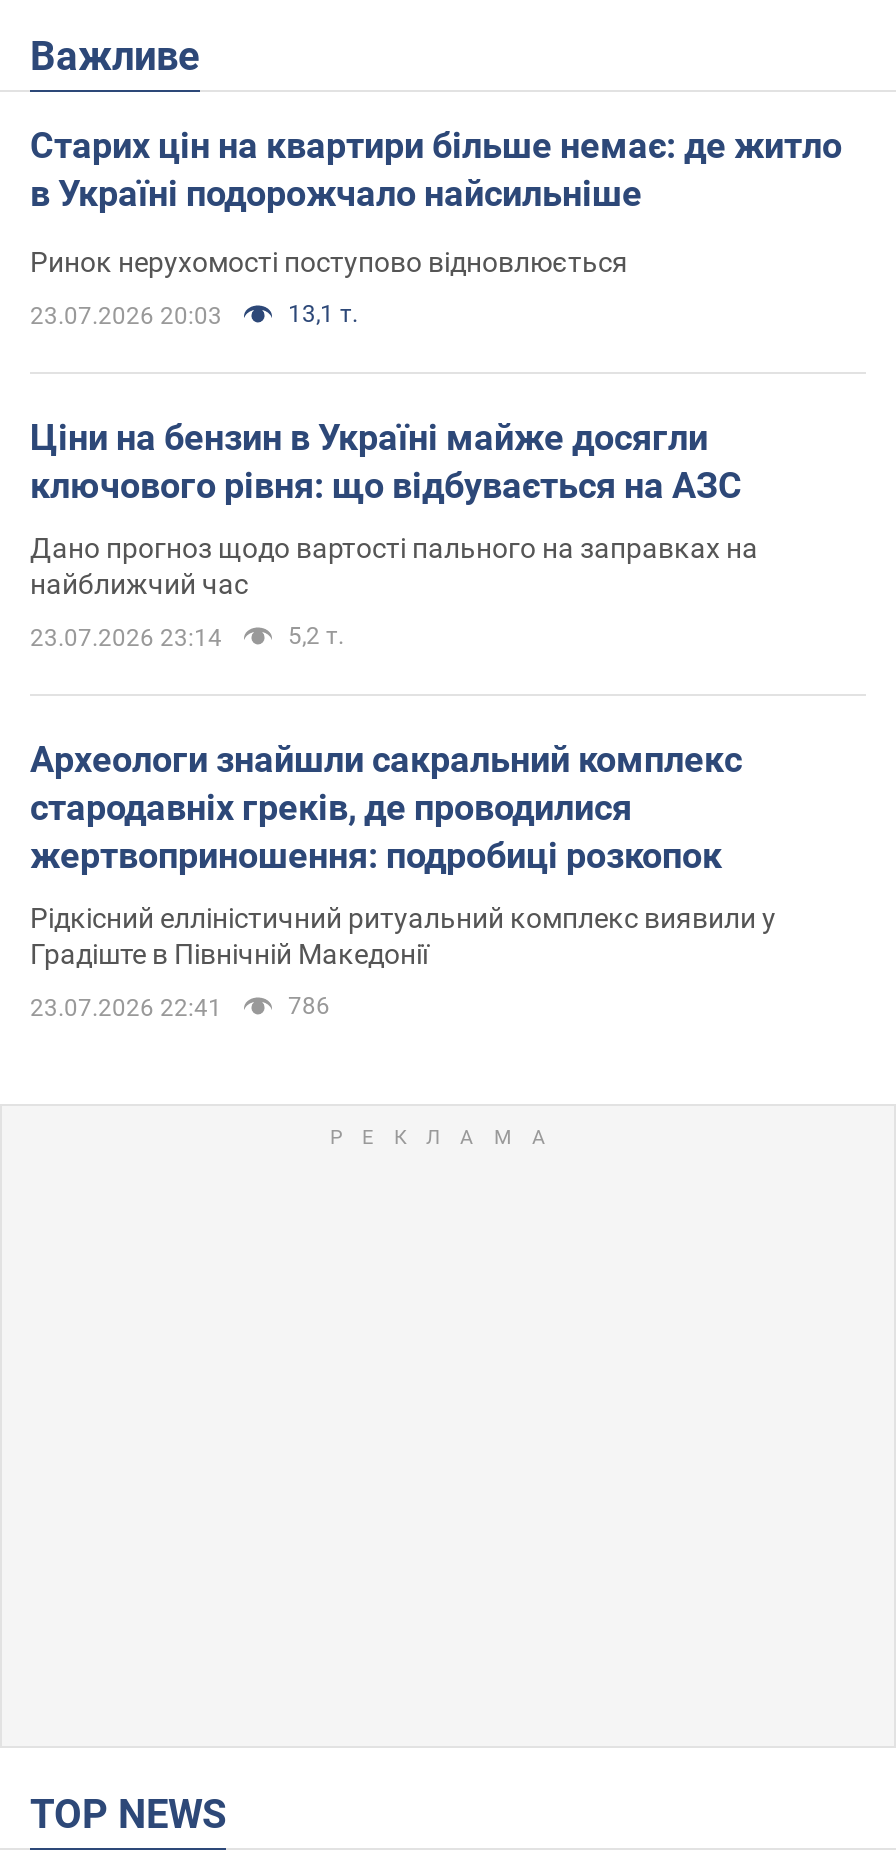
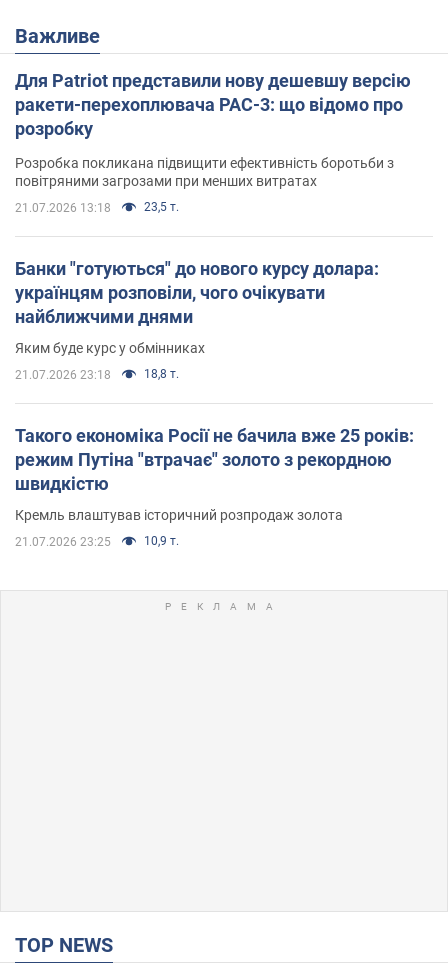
[30,123,842,213] Старих цін на квартири більше немає: де житло | в Україні подорожчало найсильніше -> [15,70,411,139] Для Patriot представили нову дешевшу версію | ракети-перехоплювача PAC-3: що відомо про | розробку
[30,245,628,277] Ринок нерухомості поступово відновлюється -> [15,155,394,189] Розробка покликана підвищити ефективність боротьби з | повітряними загрозами при менших витратах
[30,299,358,329] 23.07.2026 20:03 | 13,1 т. -> [15,200,179,215] 21.07.2026 13:18 | 23,5 т.
[30,415,742,505] Ціни на бензин в Україні майже досягли | ключового рівня: що відбувається на АЗС -> [15,258,379,327] Банки "готуються" до нового курсу долара: | українцям розповіли, чого очікувати | найближчими днями
[30,531,758,599] Дано прогноз щодо вартості пального на заправках на | найближчий час -> [15,340,205,356] Яким буде курс у обмінниках
[30,621,344,651] 23.07.2026 23:14 | 5,2 т. -> [15,367,179,382] 21.07.2026 23:18 | 18,8 т.
[30,737,742,875] Археологи знайшли сакральний комплекс | стародавніх греків, де проводилися | жертвоприношення: подробиці розкопок -> [15,425,414,494] Такого економіка Росії не бачила вже 25 років: | режим Путіна "втрачає" золото з рекордною | швидкістю
[30,901,776,969] Рідкісний елліністичний ритуальний комплекс виявили у | Градіште в Північній Македонії -> [15,507,343,523] Кремль влаштував історичний розпродаж золота
[30,991,330,1021] 23.07.2026 22:41 | 786 -> [15,534,179,549] 21.07.2026 23:25 | 10,9 т.

